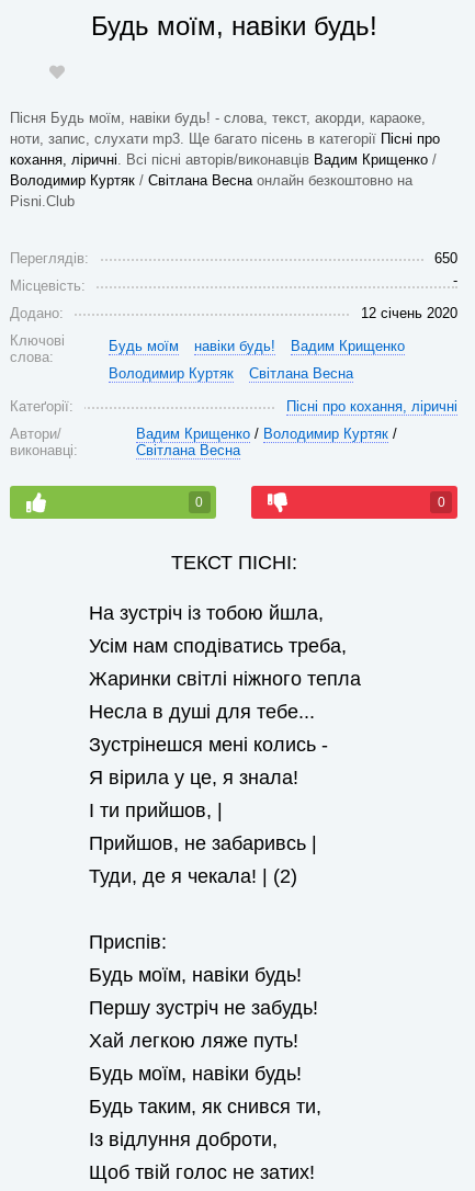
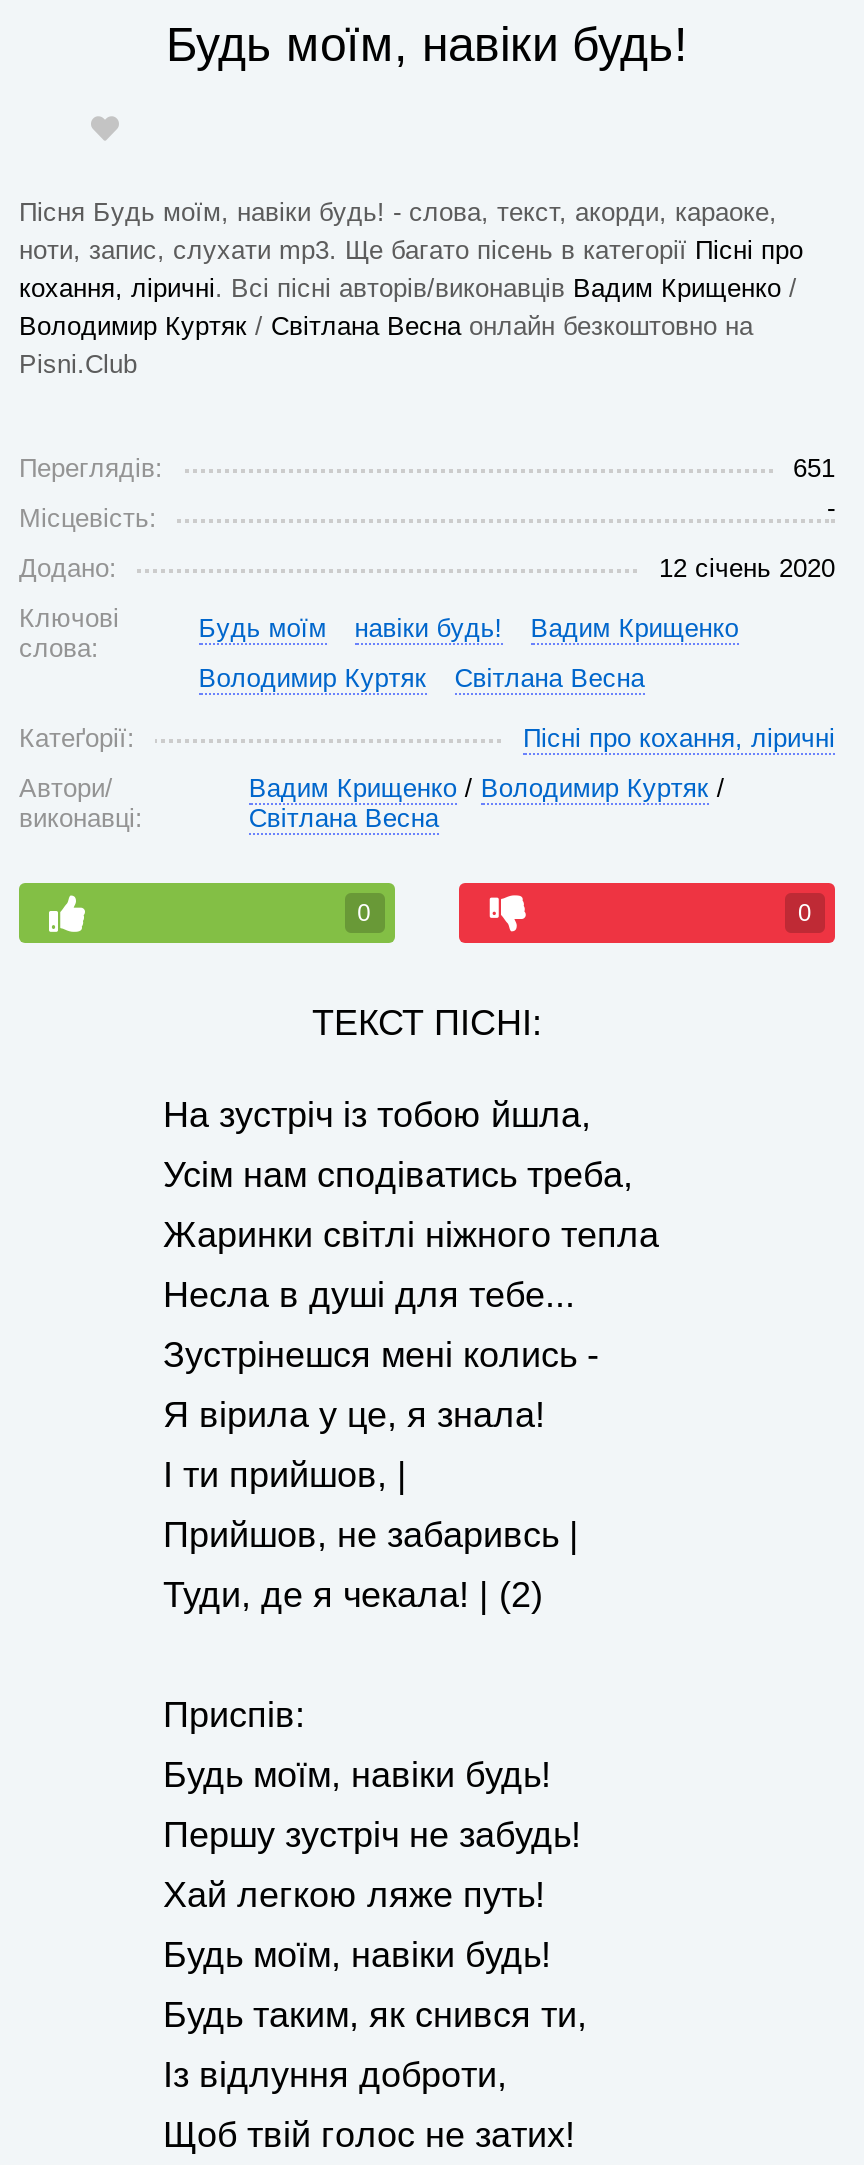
[434,250,457,266] 650 -> [793,453,835,483] 651

